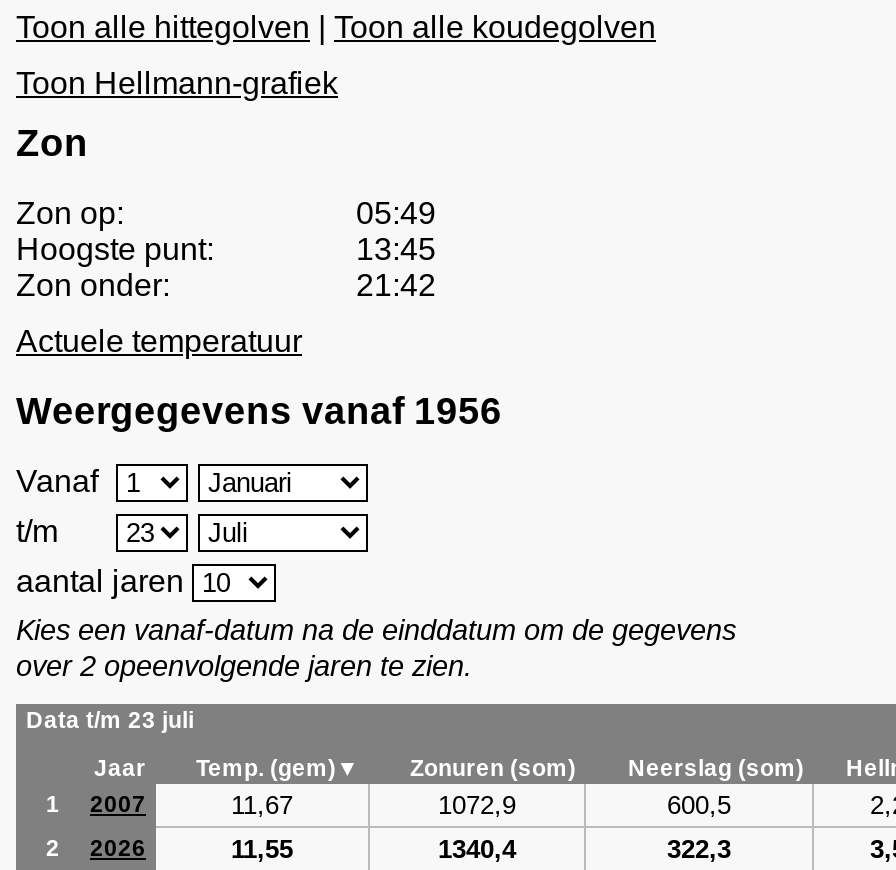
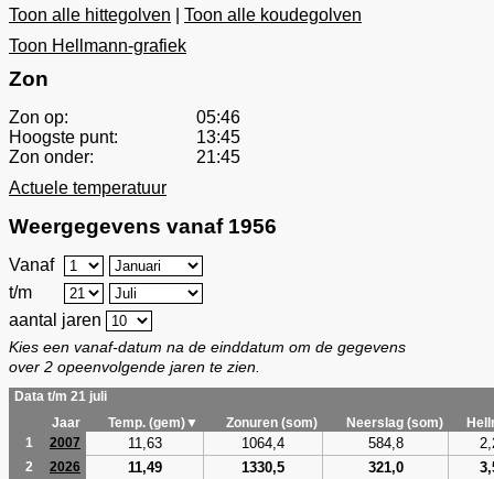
[356,195,436,229] 05:49 -> [196,108,240,126] 05:46
[356,267,436,301] 21:42 -> [196,147,240,166] 21:45
[26,707,194,731] Data t/m 23 juli -> [14,389,107,403] Data t/m 21 juli
[231,789,293,819] 11,67 -> [127,435,162,451] 11,63
[438,789,516,819] 1072,9 -> [241,435,284,451] 1064,4
[667,789,731,819] 600,5 -> [368,435,403,451] 584,8
[231,833,293,863] 11,55 -> [127,459,162,475] 11,49
[438,833,516,863] 1340,4 -> [241,459,284,475] 1330,5
[667,833,731,863] 322,3 -> [368,459,403,475] 321,0

